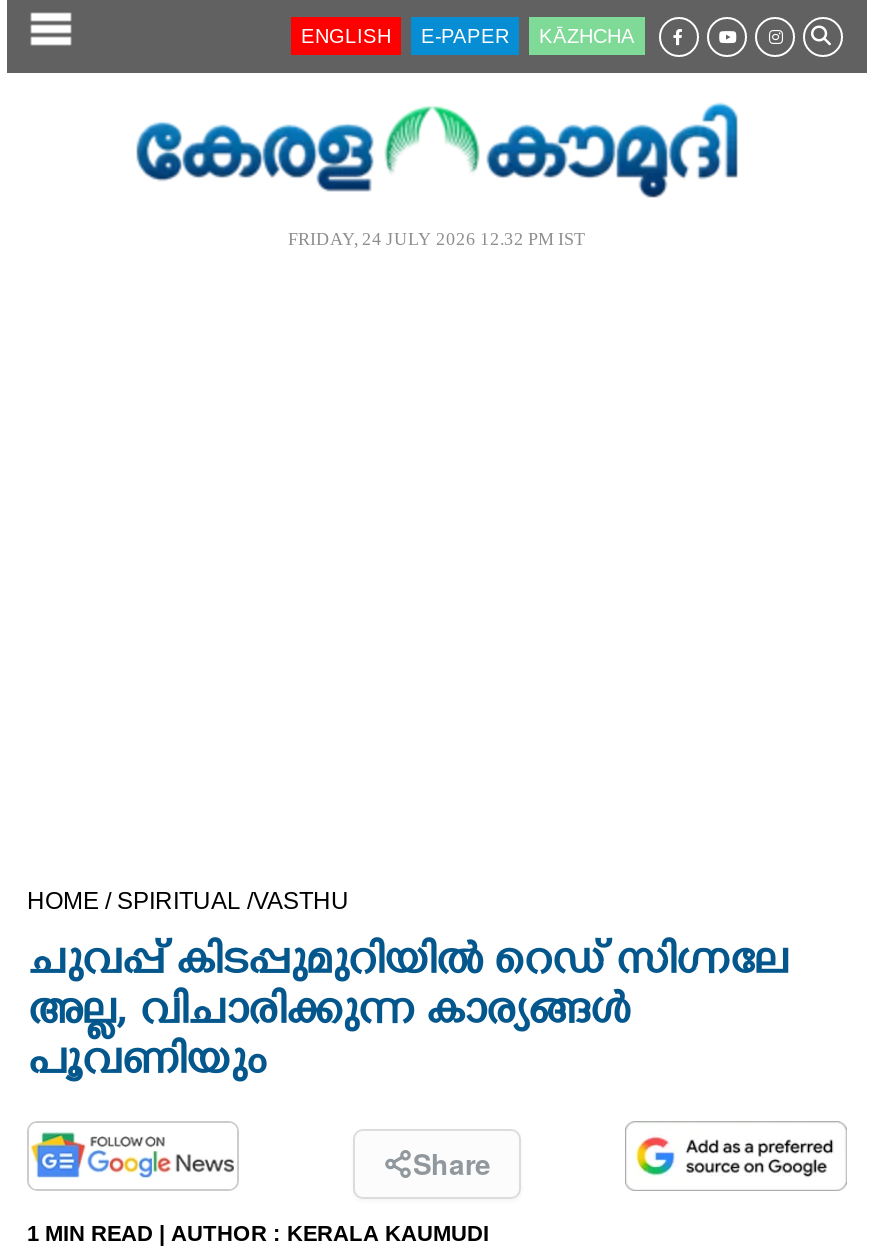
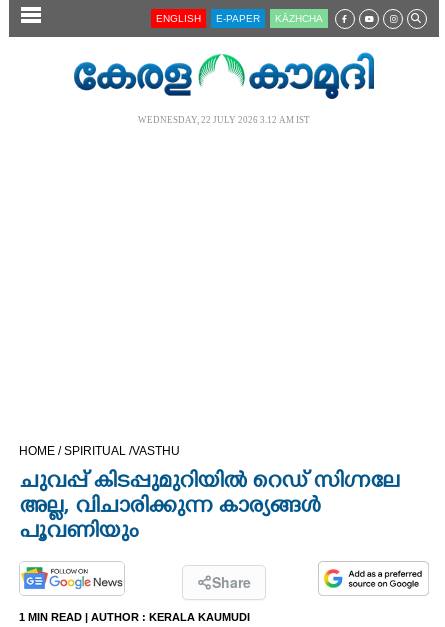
[288,229,586,249] FRIDAY, 24 JULY 2026 12.32 PM IST -> [138,115,310,125] WEDNESDAY, 22 JULY 2026 3.12 AM IST

